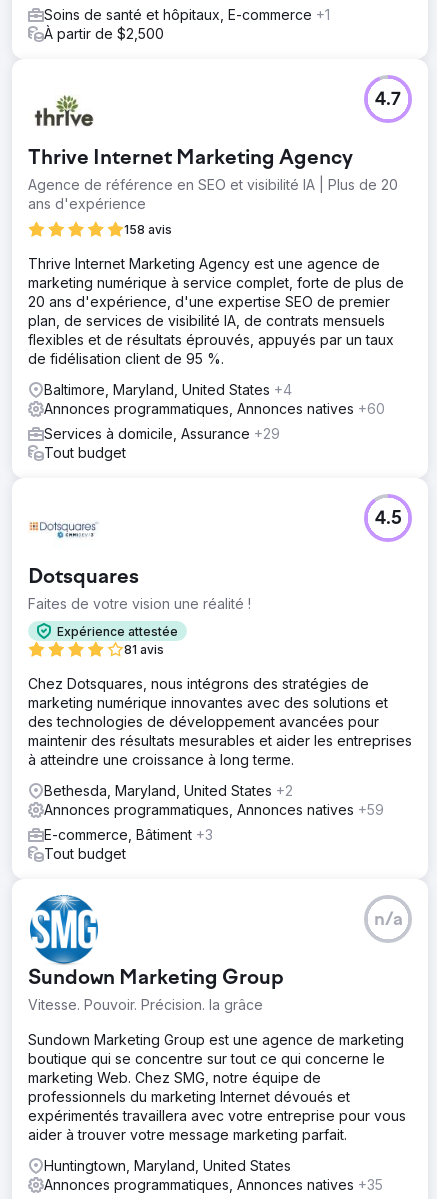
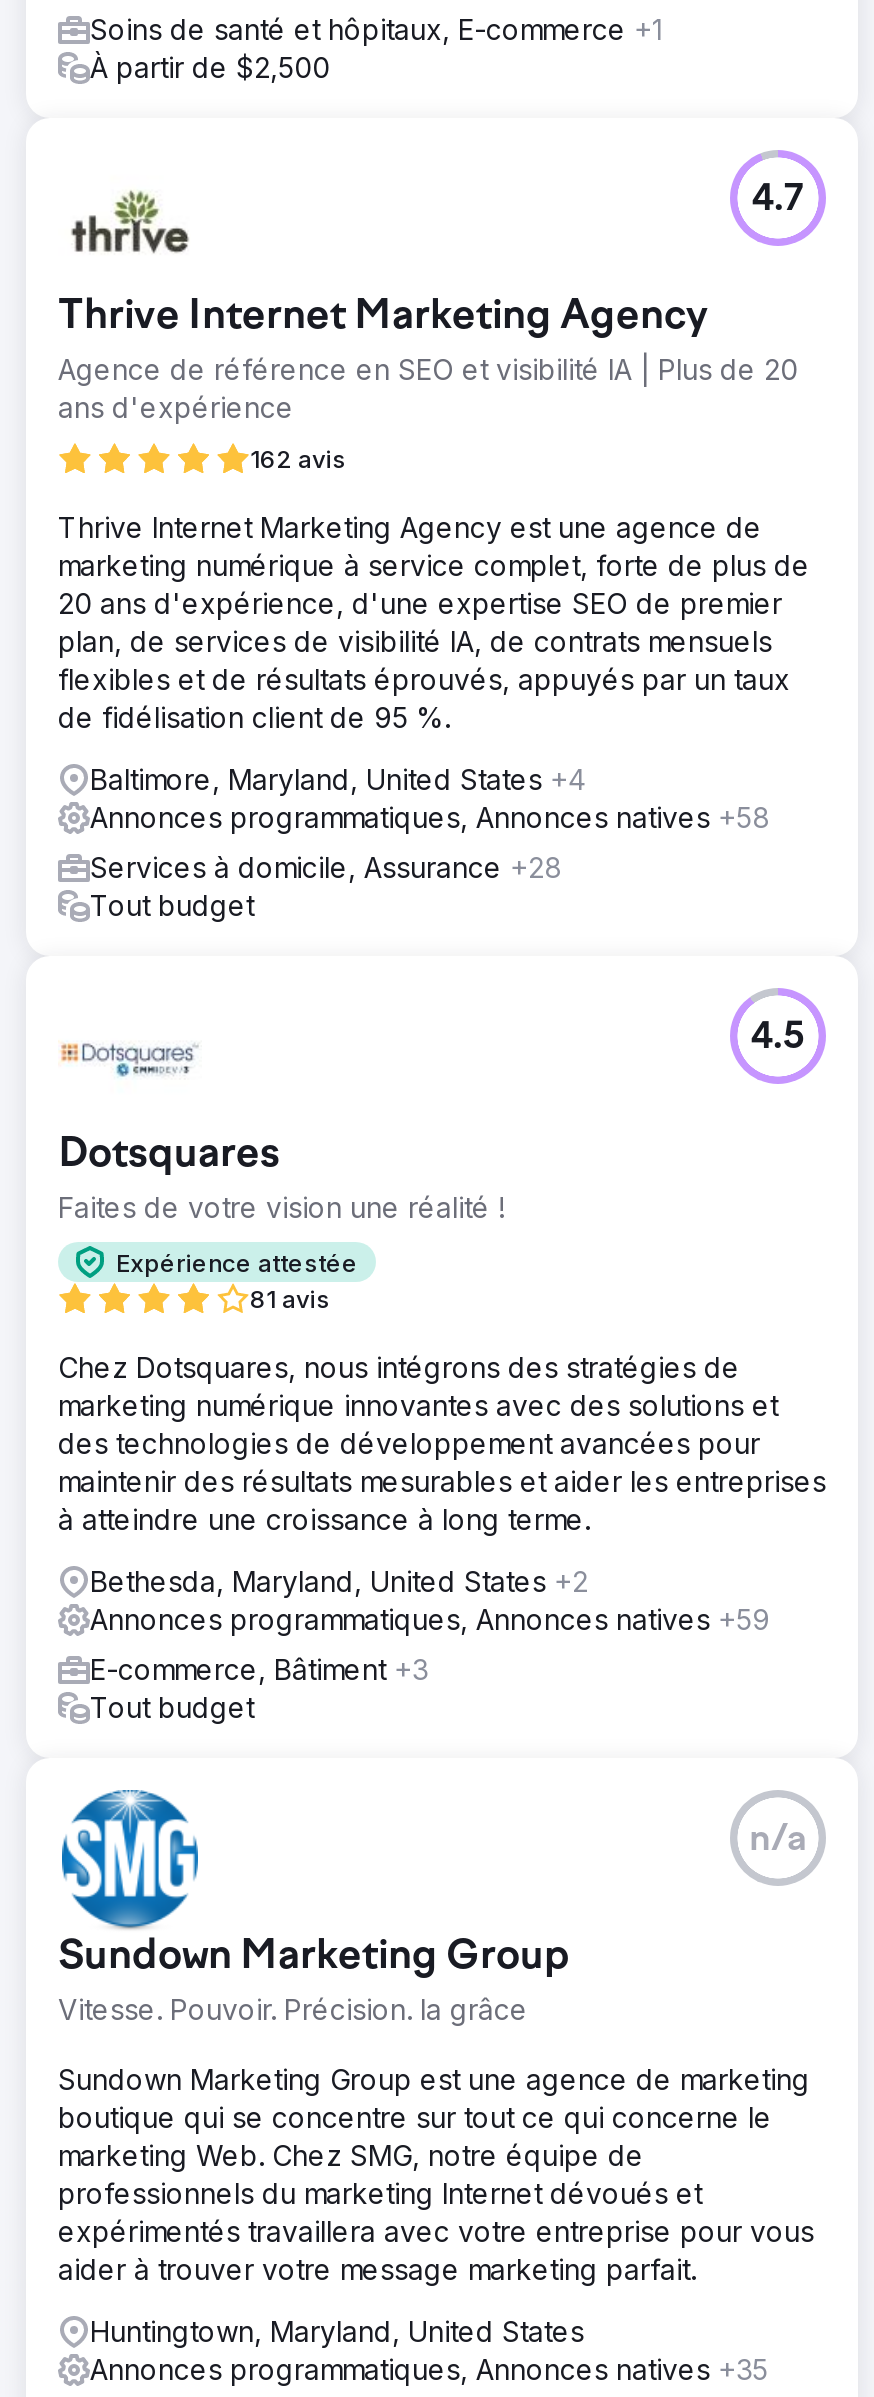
[124,222,172,237] 158 avis -> [250,444,346,474] 162 avis
[44,400,385,417] Annonces programmatiques, Annonces natives +60 -> [90,800,770,834] Annonces programmatiques, Annonces natives +58
[44,425,280,442] Services à domicile, Assurance +29 -> [90,850,562,884] Services à domicile, Assurance +28

